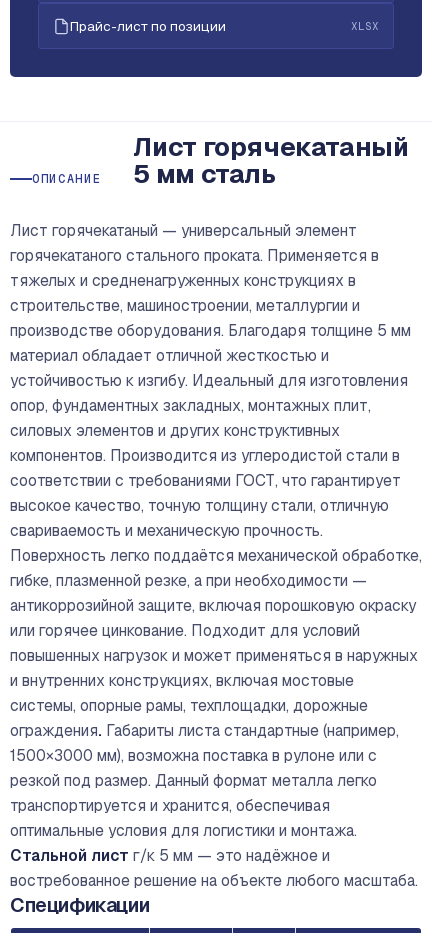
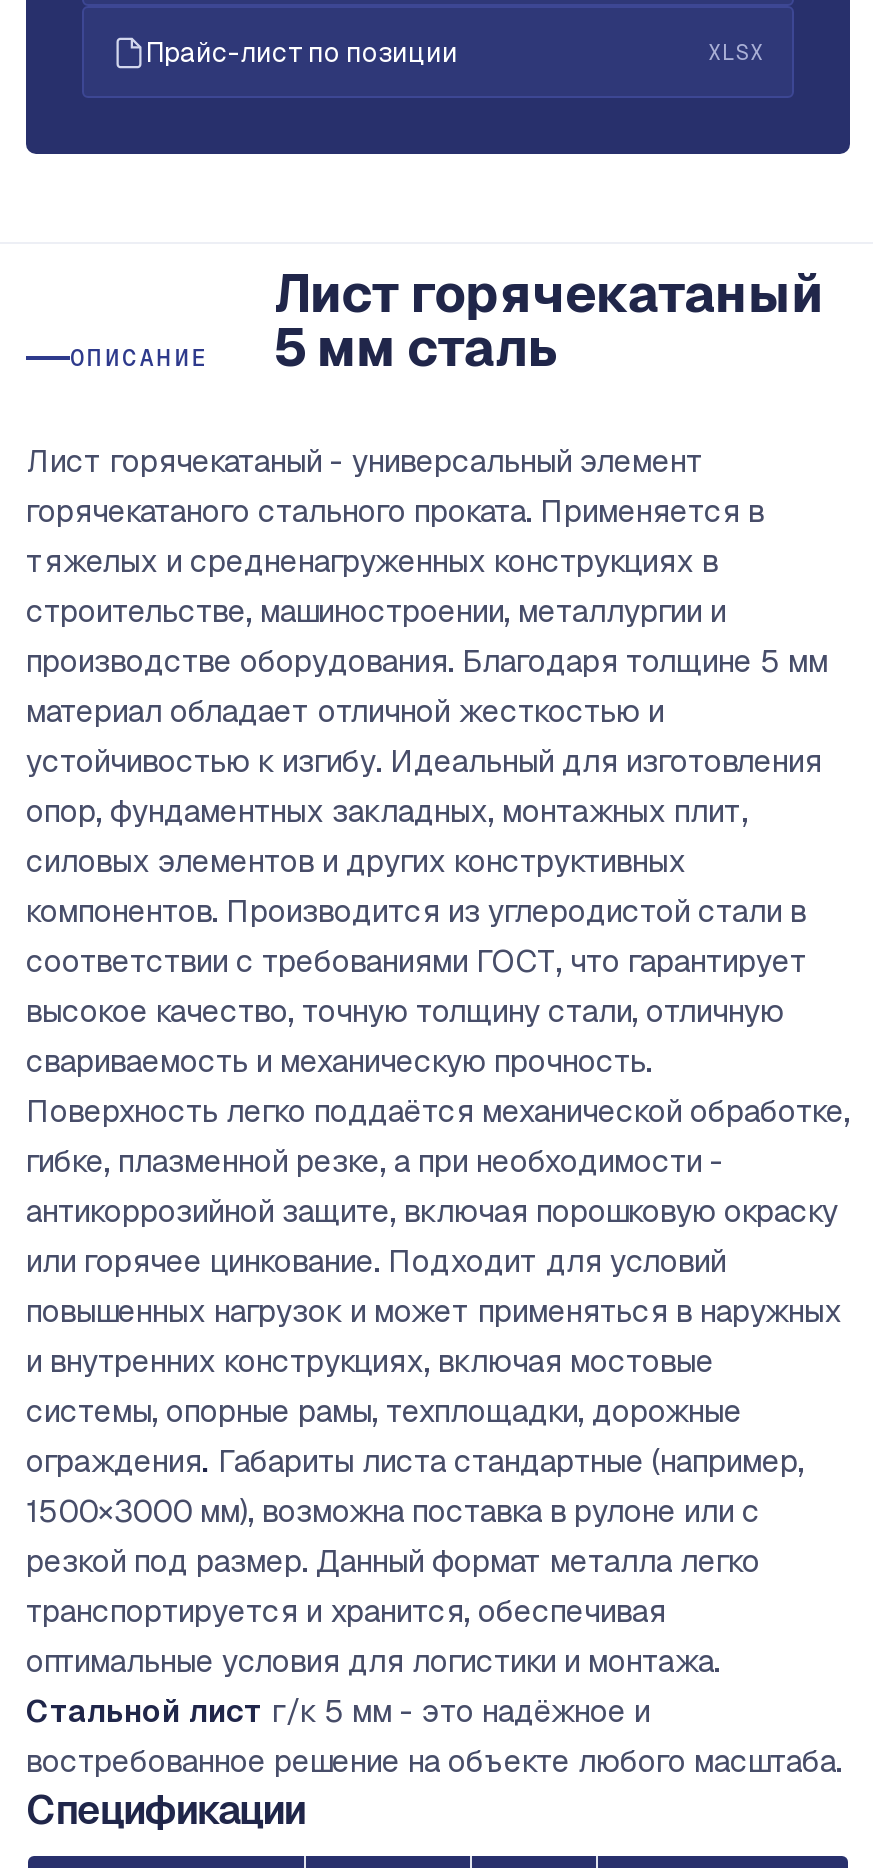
[10,220,357,241] Лист горячекатаный — универсальный элемент -> [26,440,704,482] Лист горячекатаный - универсальный элемент
[10,570,367,591] гибке, плазменной резке, а при необходимости — -> [26,1140,724,1182] гибке, плазменной резке, а при необходимости -
[10,845,330,866] Стальной лист г/к 5 мм — это надёжное и -> [26,1690,650,1732] Стальной лист г/к 5 мм - это надёжное и

